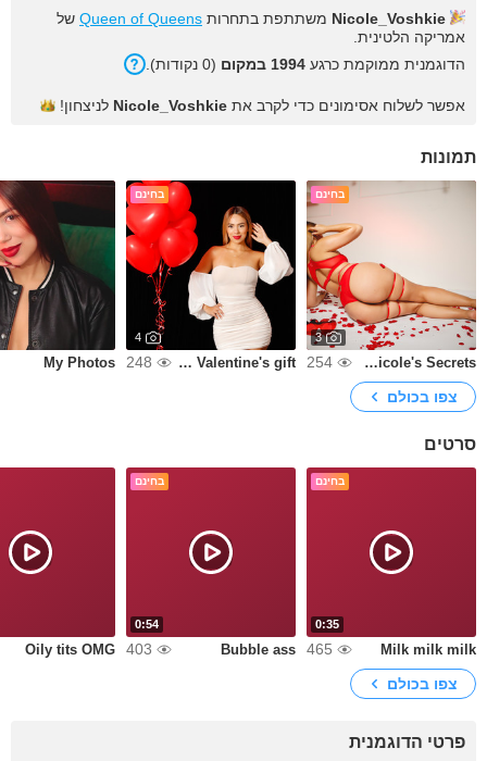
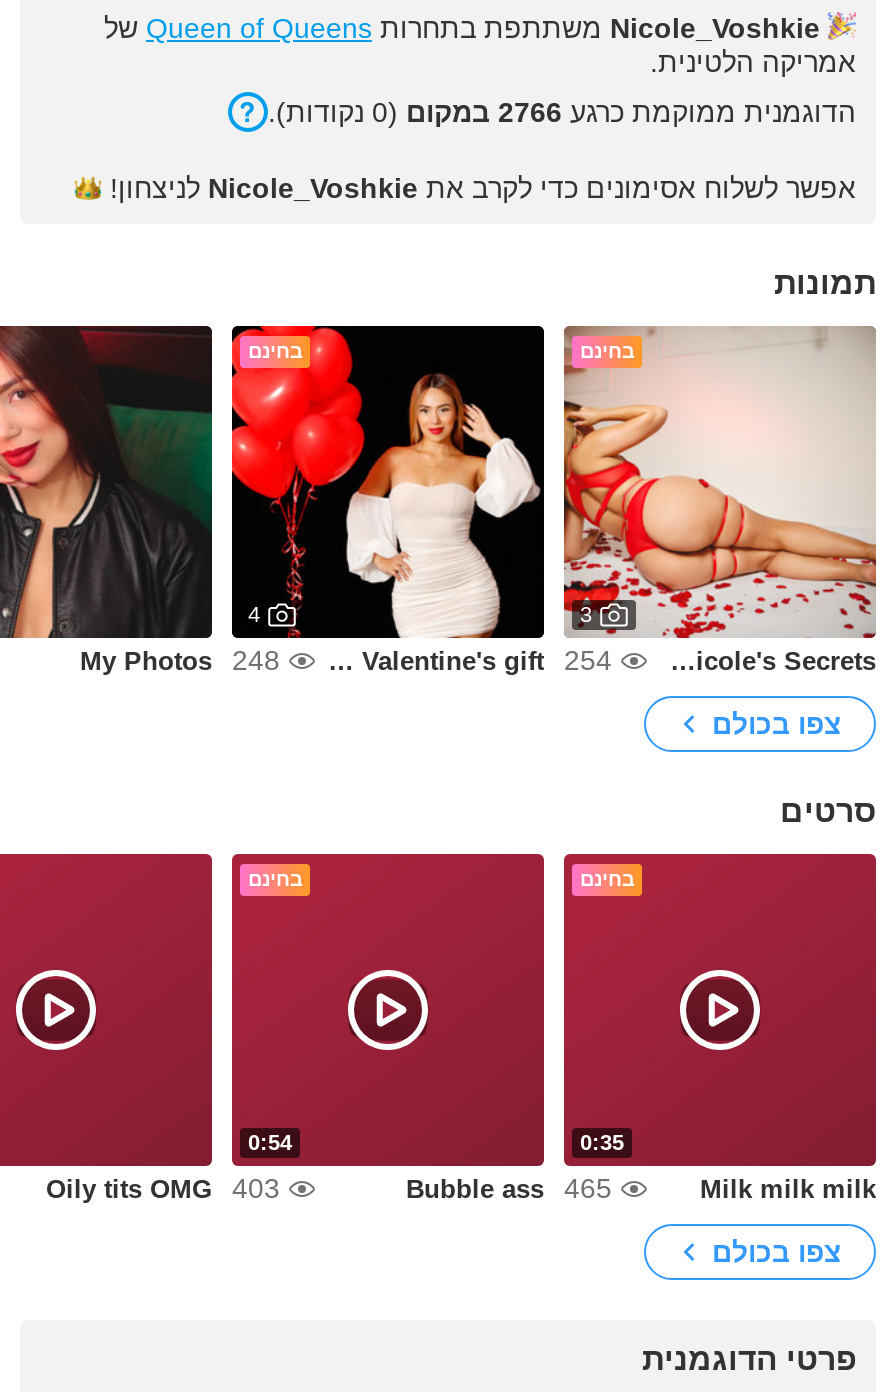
[146,55,465,73] הדוגמנית ממוקמת כרגע 1994 במקום (0 נקודות). -> [268,96,856,128] הדוגמנית ממוקמת כרגע 2766 במקום (0 נקודות).

